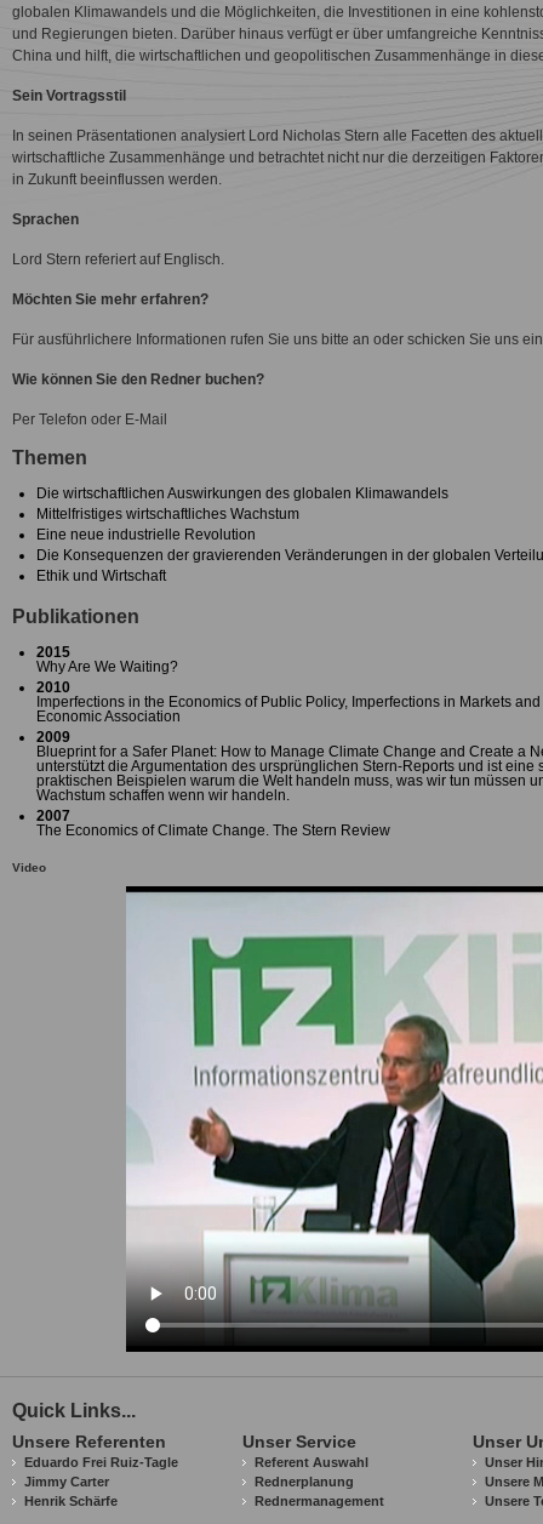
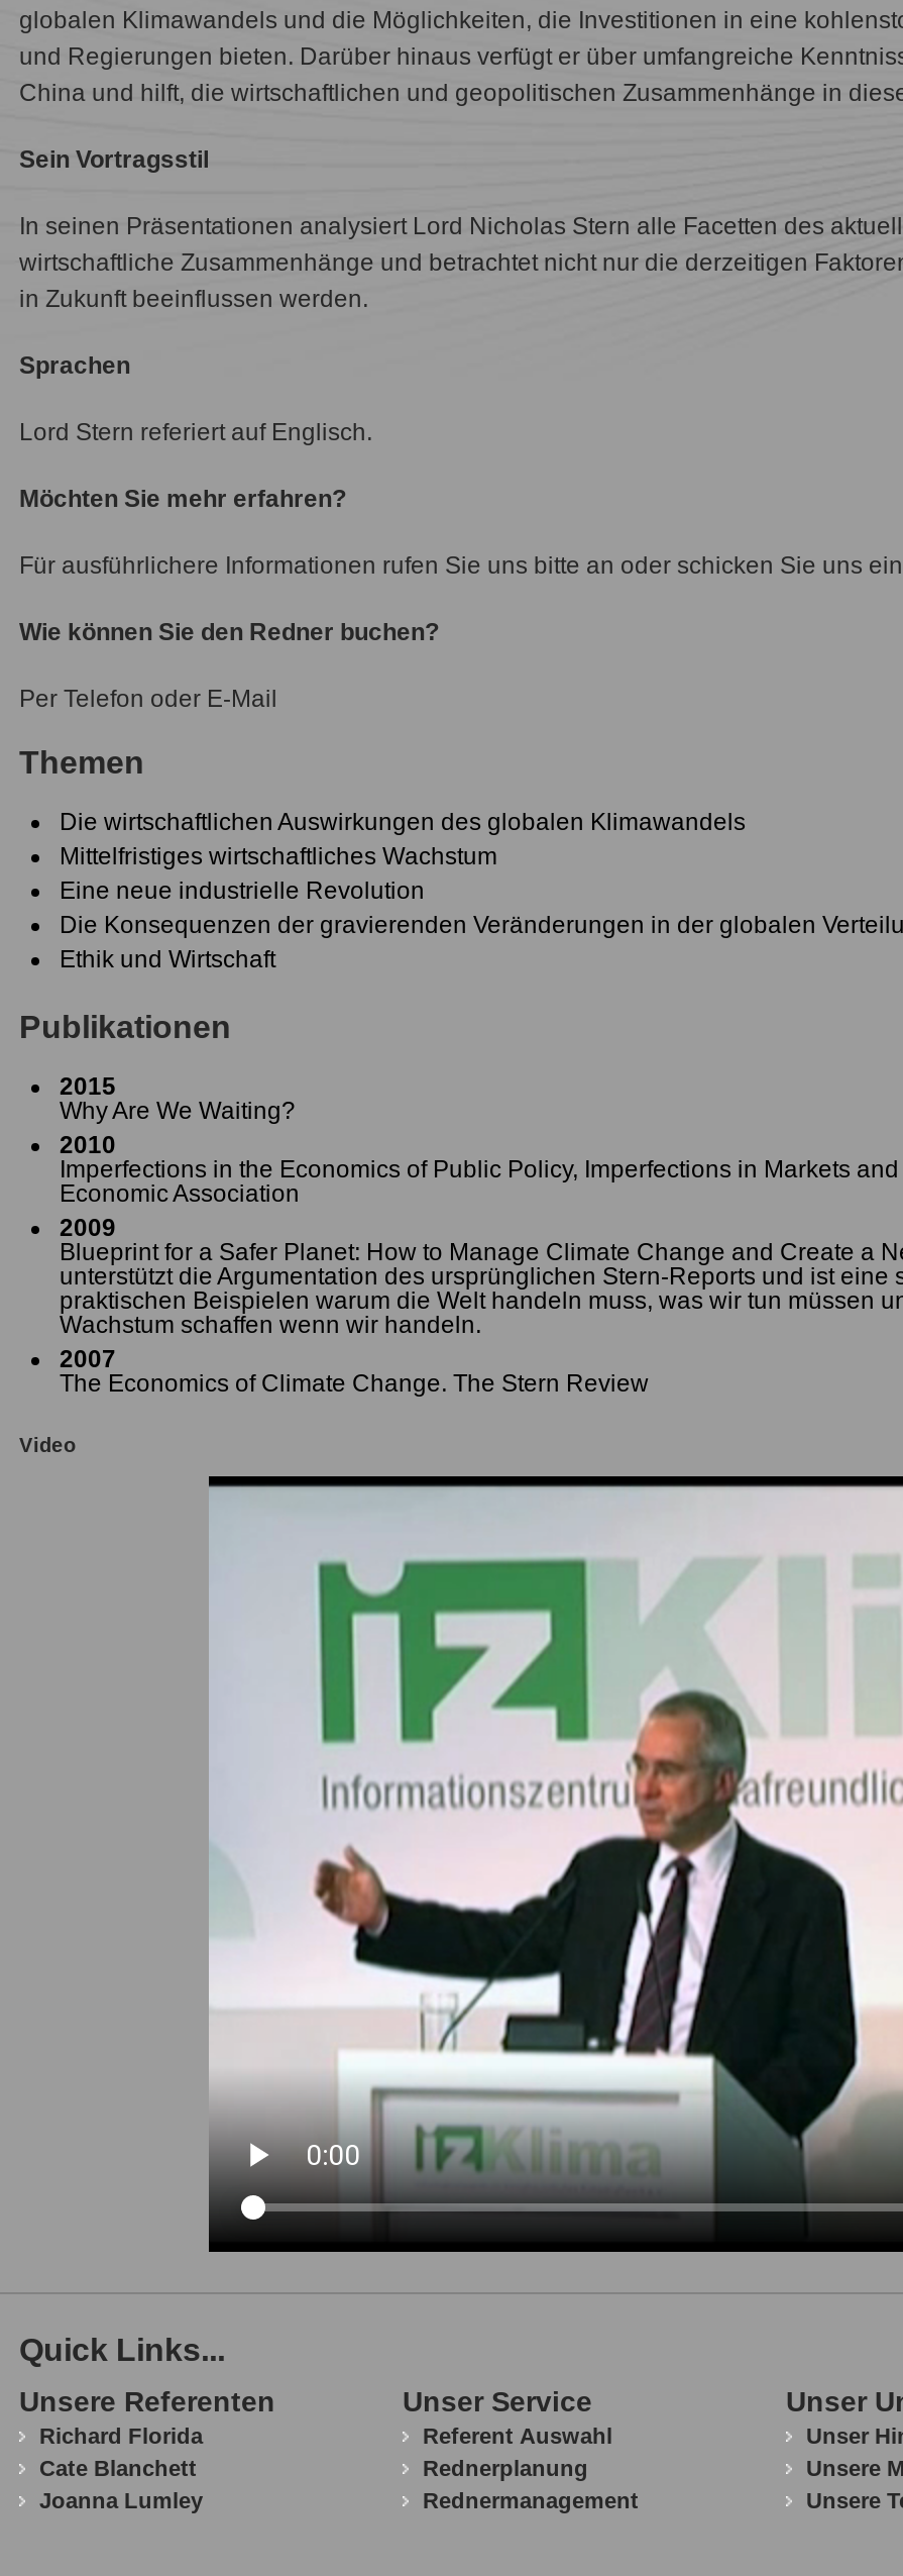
[24,1455,178,1508] Eduardo Frei Ruiz-Tagle | Jimmy Carter | Henrik Schärfe -> [39,2424,203,2512] Richard Florida | Cate Blanchett | Joanna Lumley

